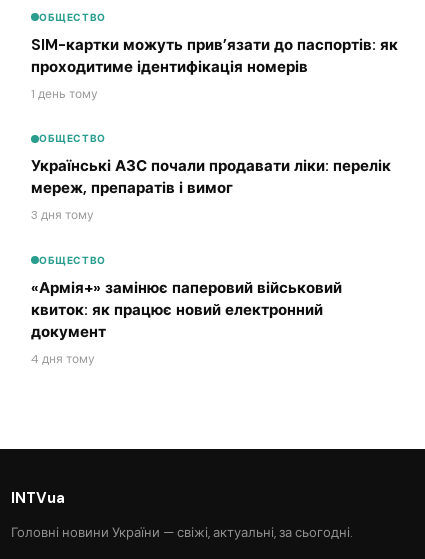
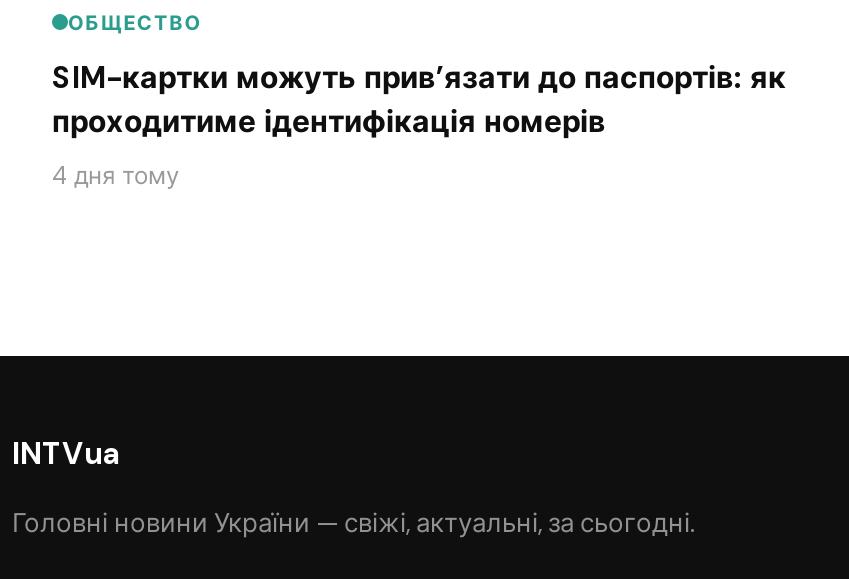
[31,86,391,342] 1 день тому | ОБЩЕСТВО | Українські АЗС почали продавати ліки: перелік | мереж, препаратів і вимог | 3 дня тому | ОБЩЕСТВО | «Армія+» замінює паперовий військовий | квиток: як працює новий електронний | документ -> none

